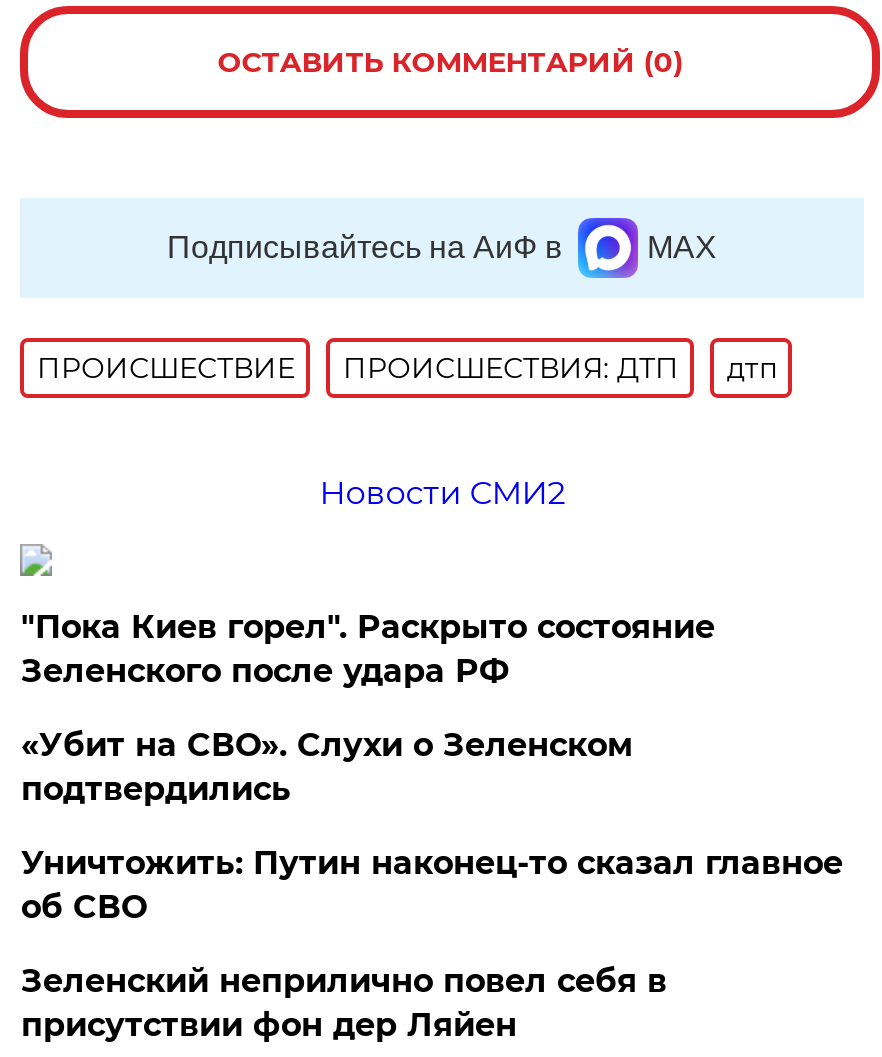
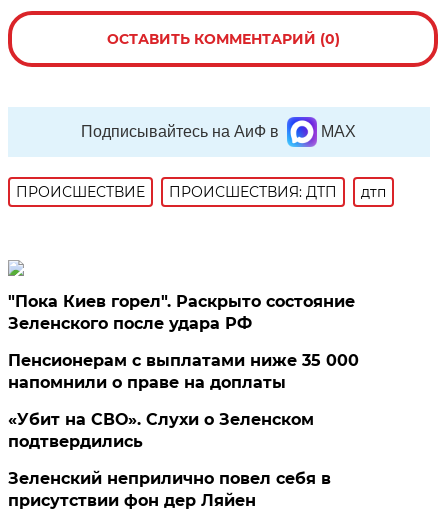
[319,474,565,512] Новости СМИ2 -> none
none -> [8,351,359,392] Пенсионерам с выплатами ниже 35 000 | напомнили о праве на доплаты
moved [21,726,633,808] -> [8,410,314,451]: «Убит на СВО». Слухи о Зеленском | подтвердились
[21,844,843,926] Уничтожить: Путин наконец-то сказал главное | об СВО -> none

